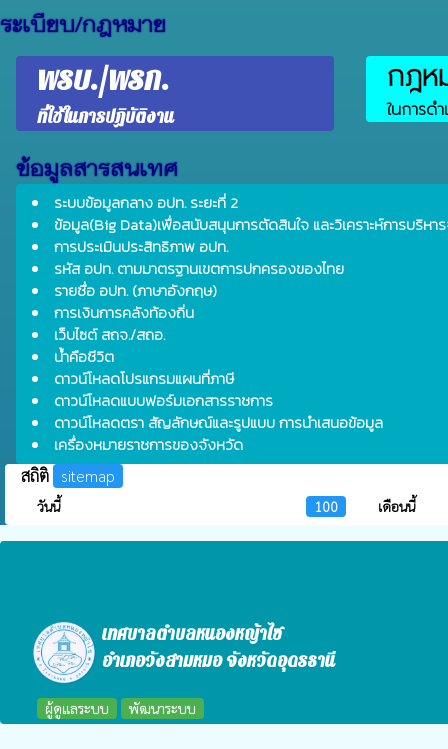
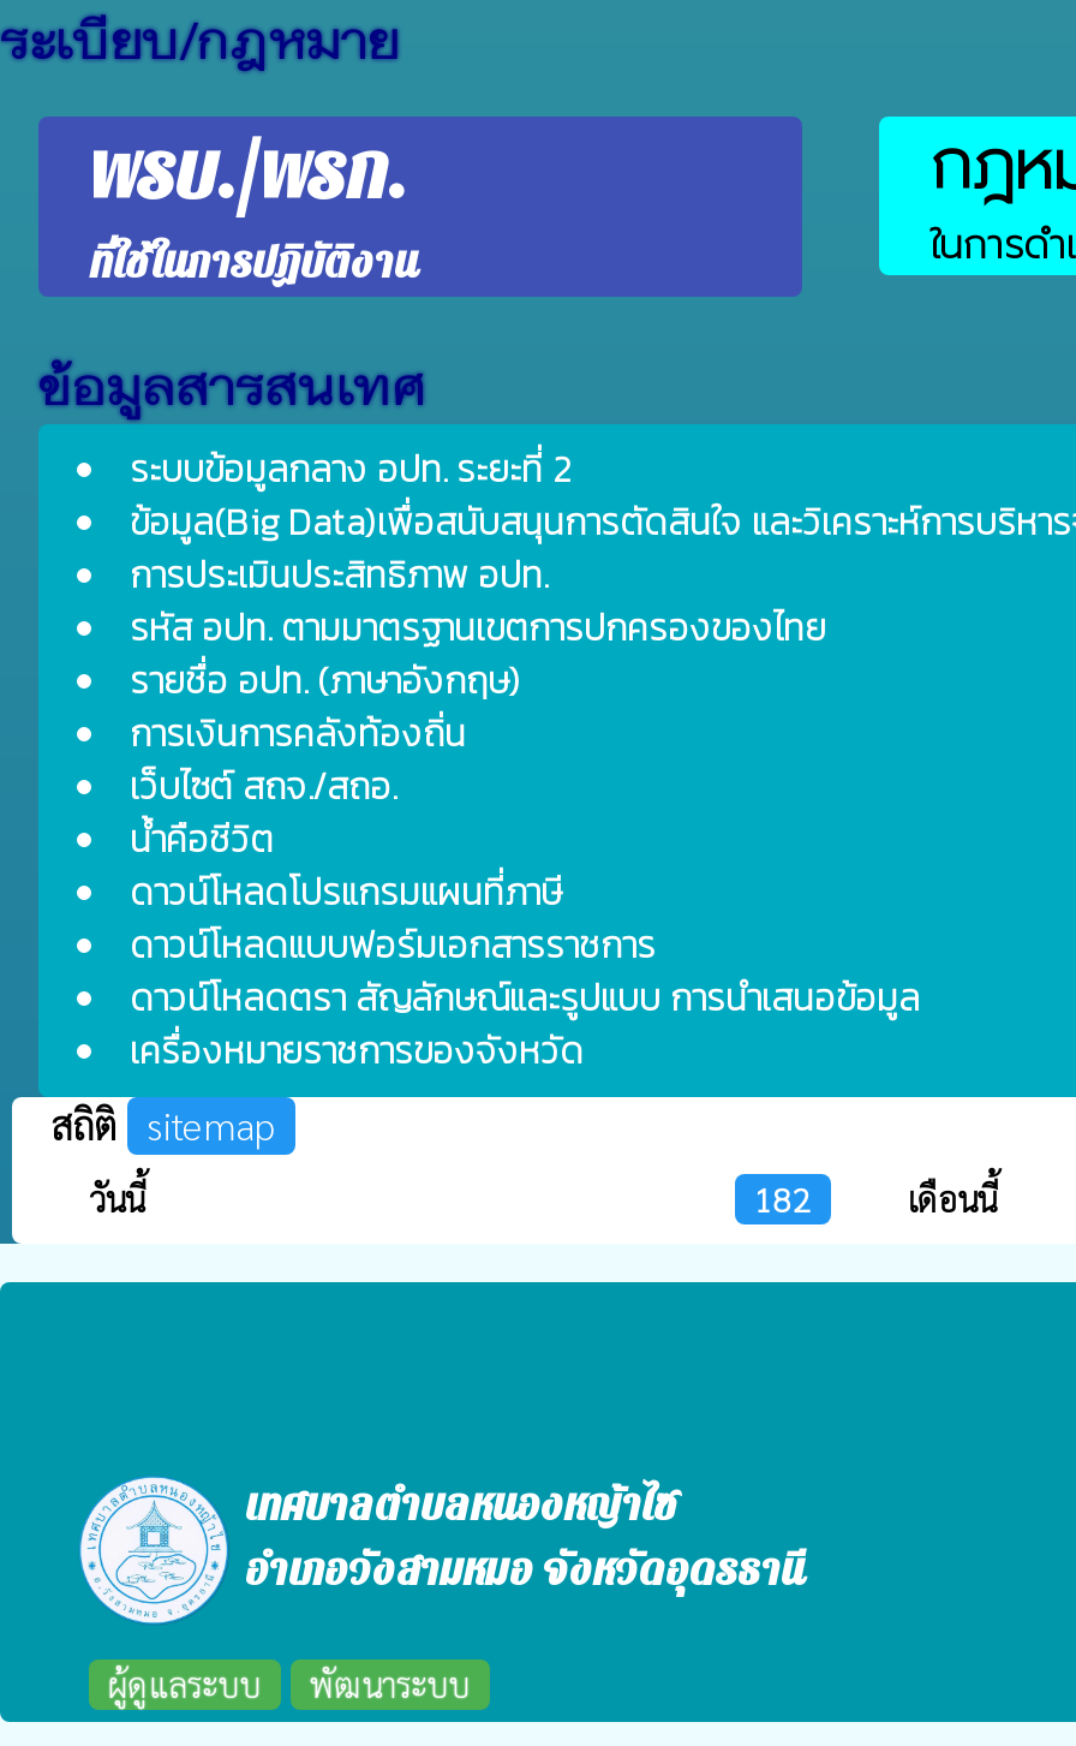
[314,497,338,515] 100 -> [753,1176,811,1219] 182

